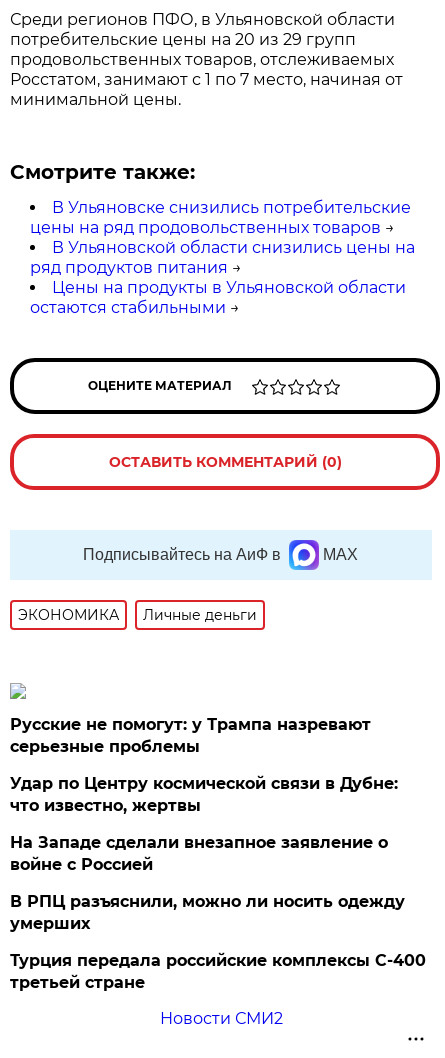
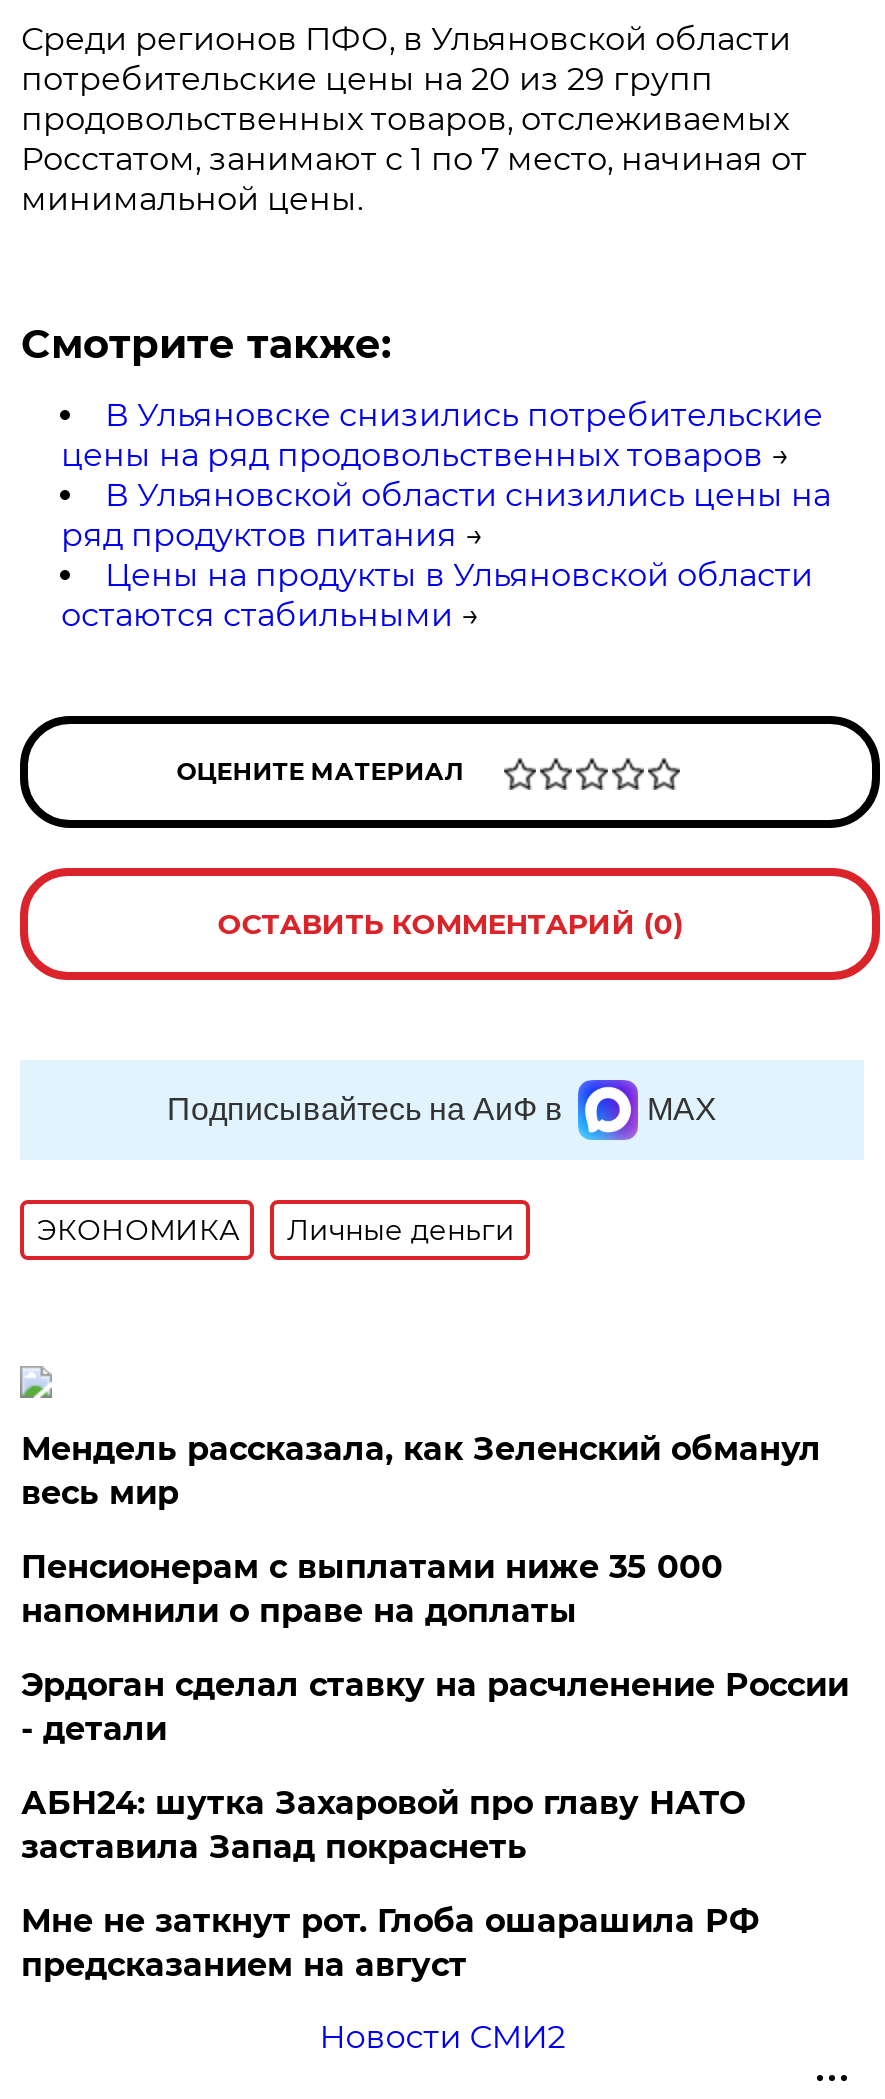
[10,715,371,756] Русские не помогут: у Трампа назревают | серьезные проблемы -> [21,1430,821,1512] Мендель рассказала, как Зеленский обманул | весь мир
[10,774,398,815] Удар по Центру космической связи в Дубне: | что известно, жертвы -> [21,1548,723,1630] Пенсионерам с выплатами ниже 35 000 | напомнили о праве на доплаты
[10,833,388,874] На Западе сделали внезапное заявление о | войне с Россией -> [21,1666,849,1748] Эрдоган сделал ставку на расчленение России | - детали
[10,892,405,933] В РПЦ разъяснили, можно ли носить одежду | умерших -> [21,1784,745,1866] АБН24: шутка Захаровой про главу НАТО | заставила Запад покраснеть
[10,951,426,992] Турция передала российские комплексы С-400 | третьей стране -> [21,1902,759,1984] Мне не заткнут рот. Глоба ошарашила РФ | предсказанием на август

